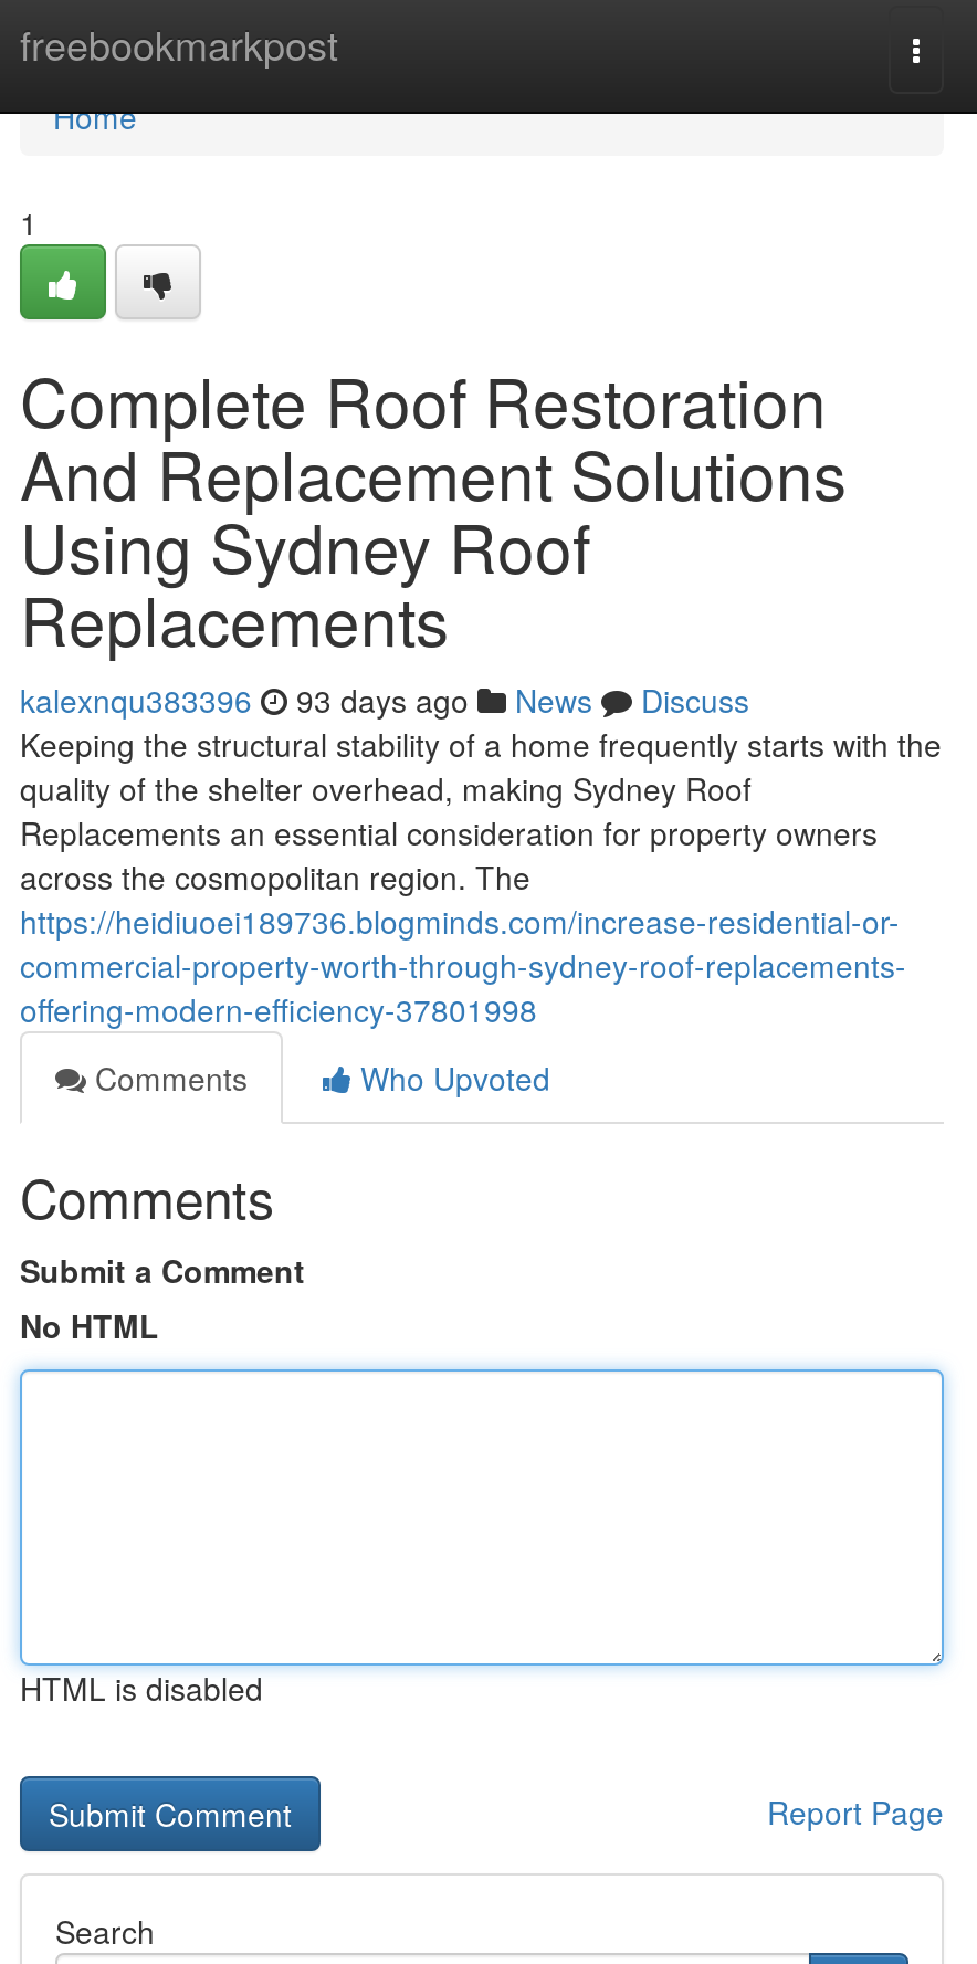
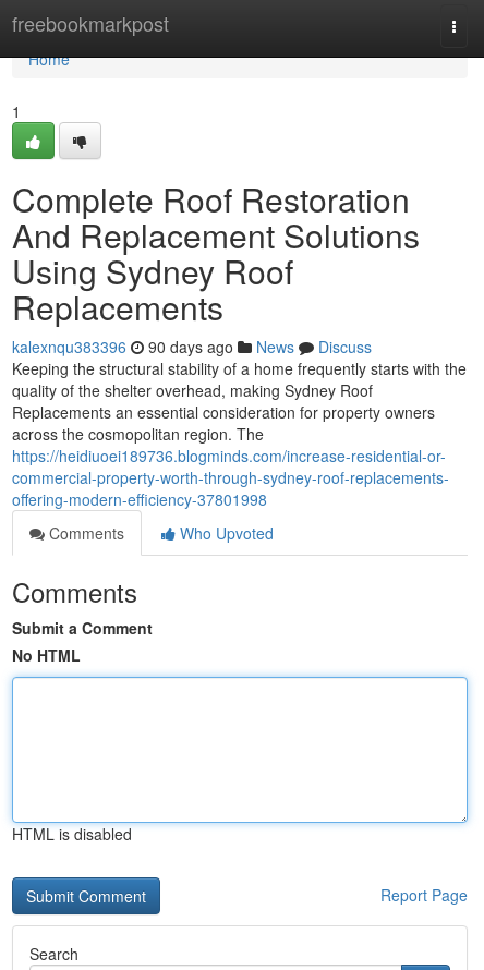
[20,678,749,722] kalexnqu383396 93 days ago News Discuss -> [12,336,372,357] kalexnqu383396 90 days ago News Discuss

